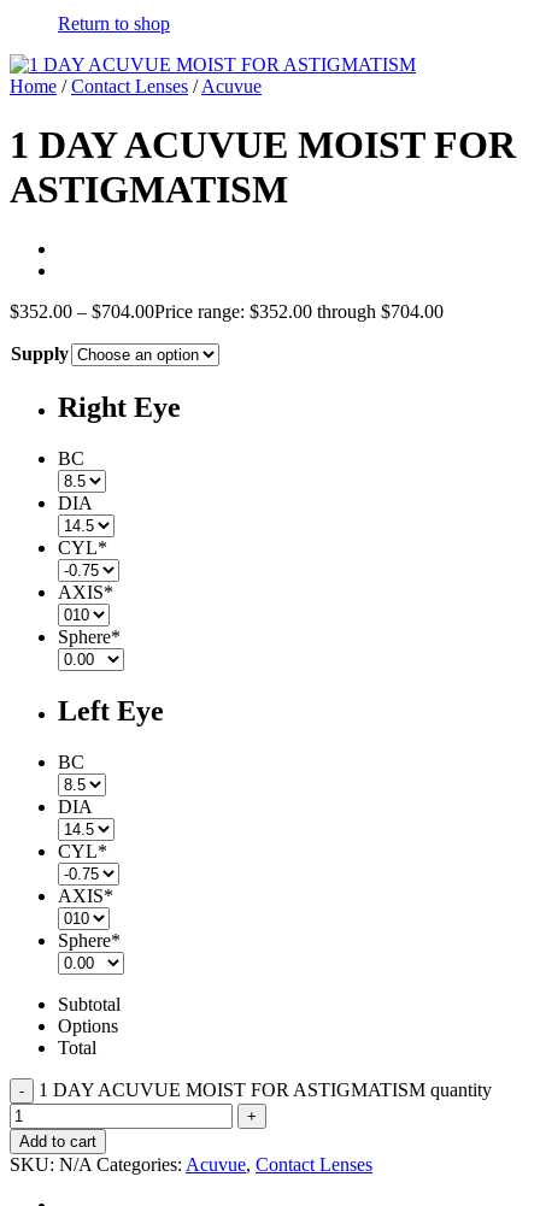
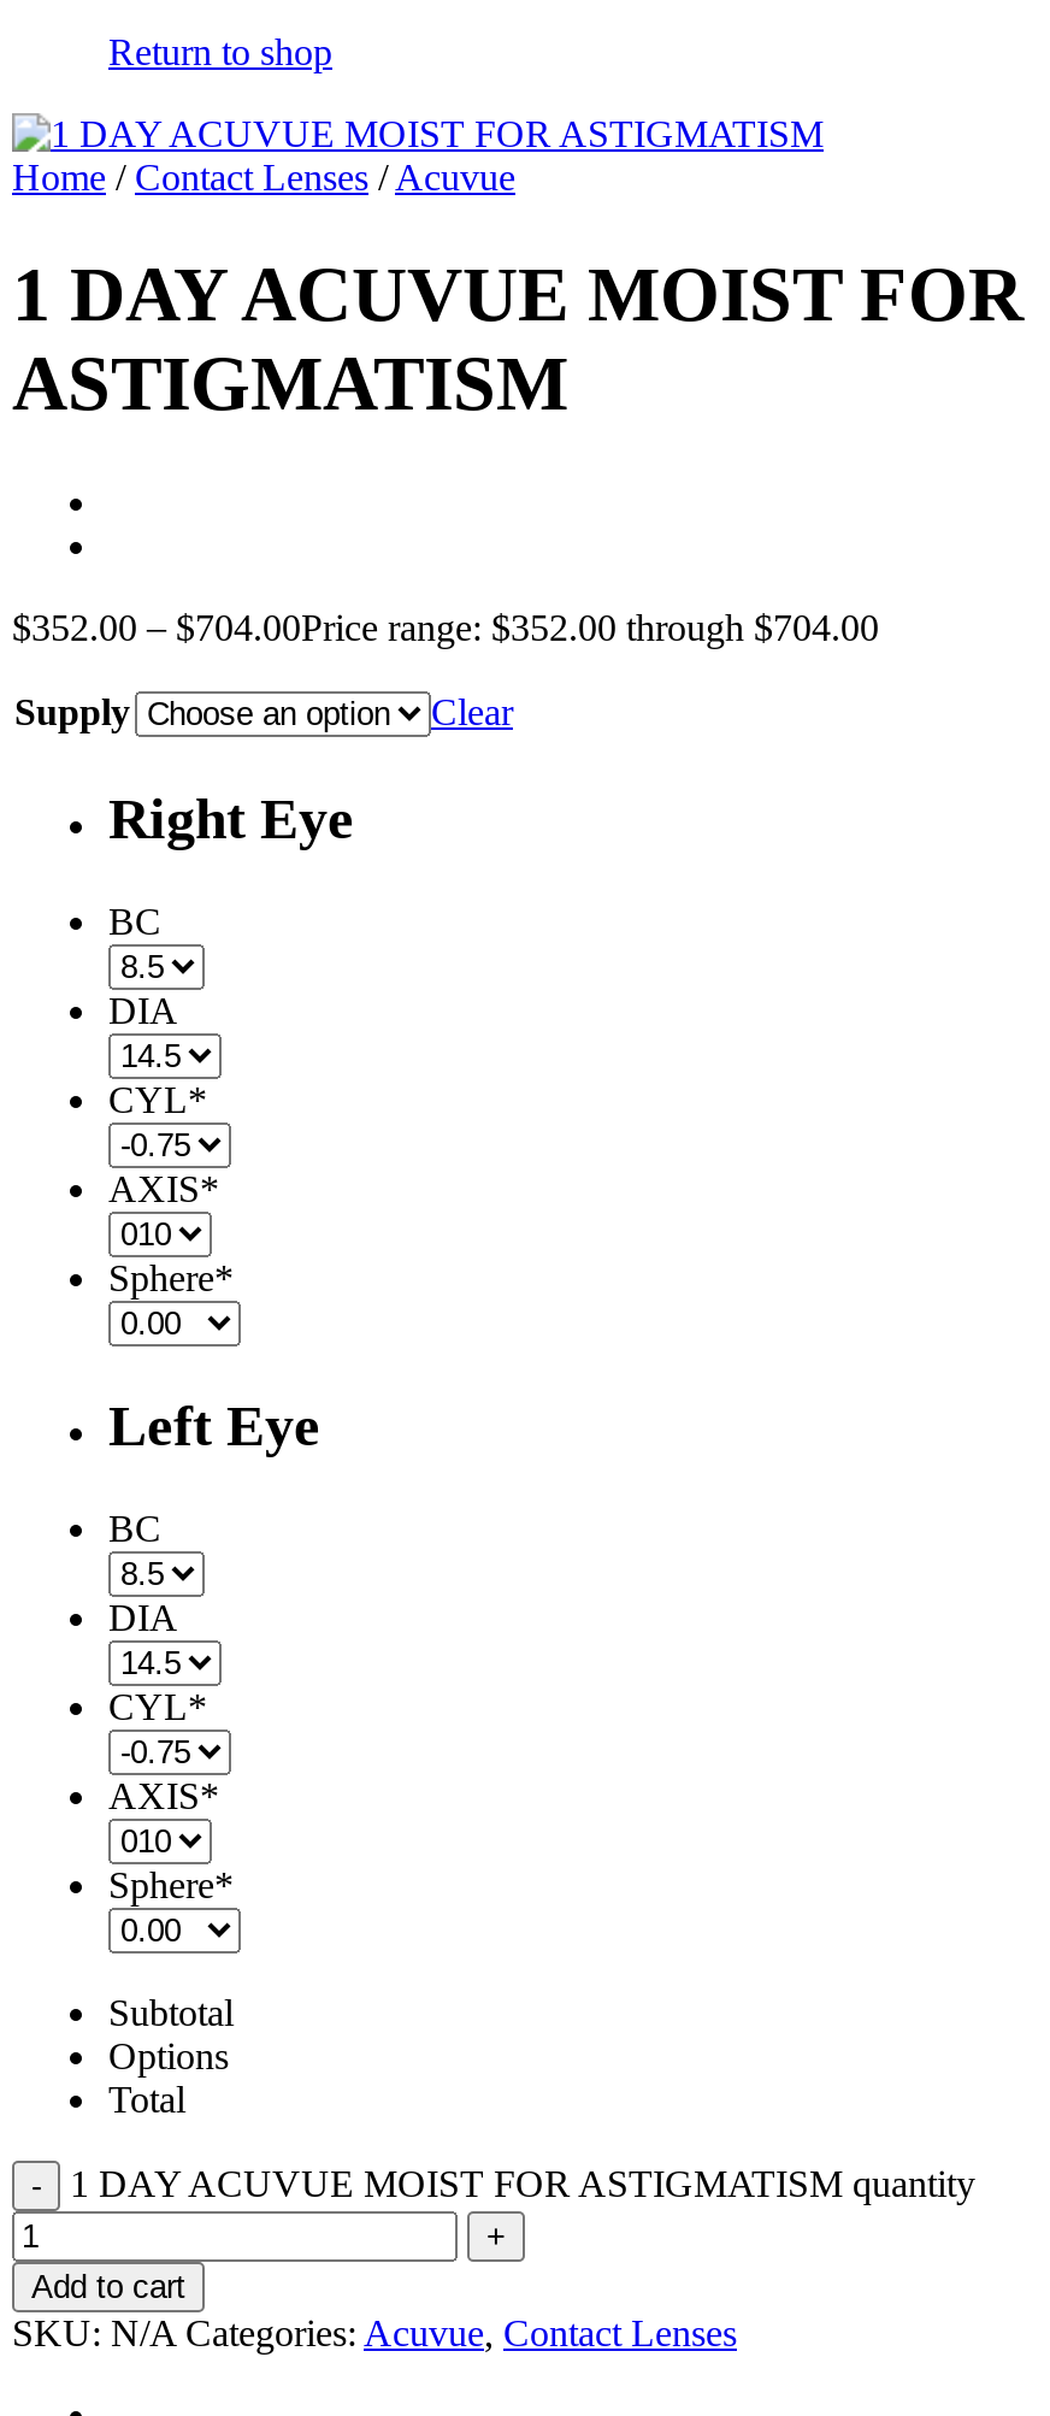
none -> [431,691,513,732] Clear

